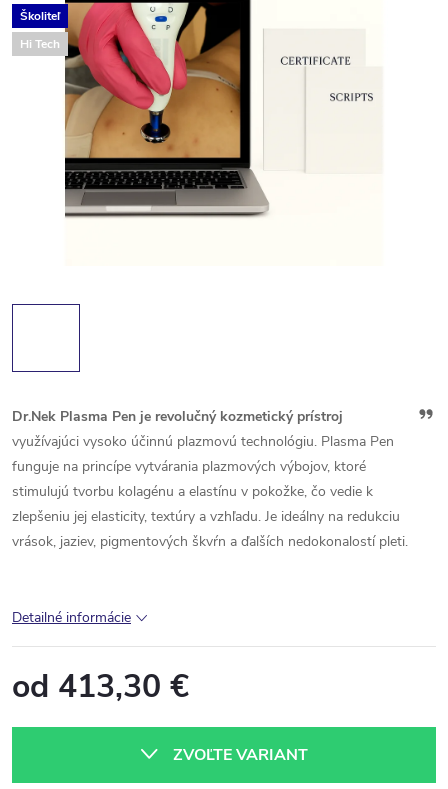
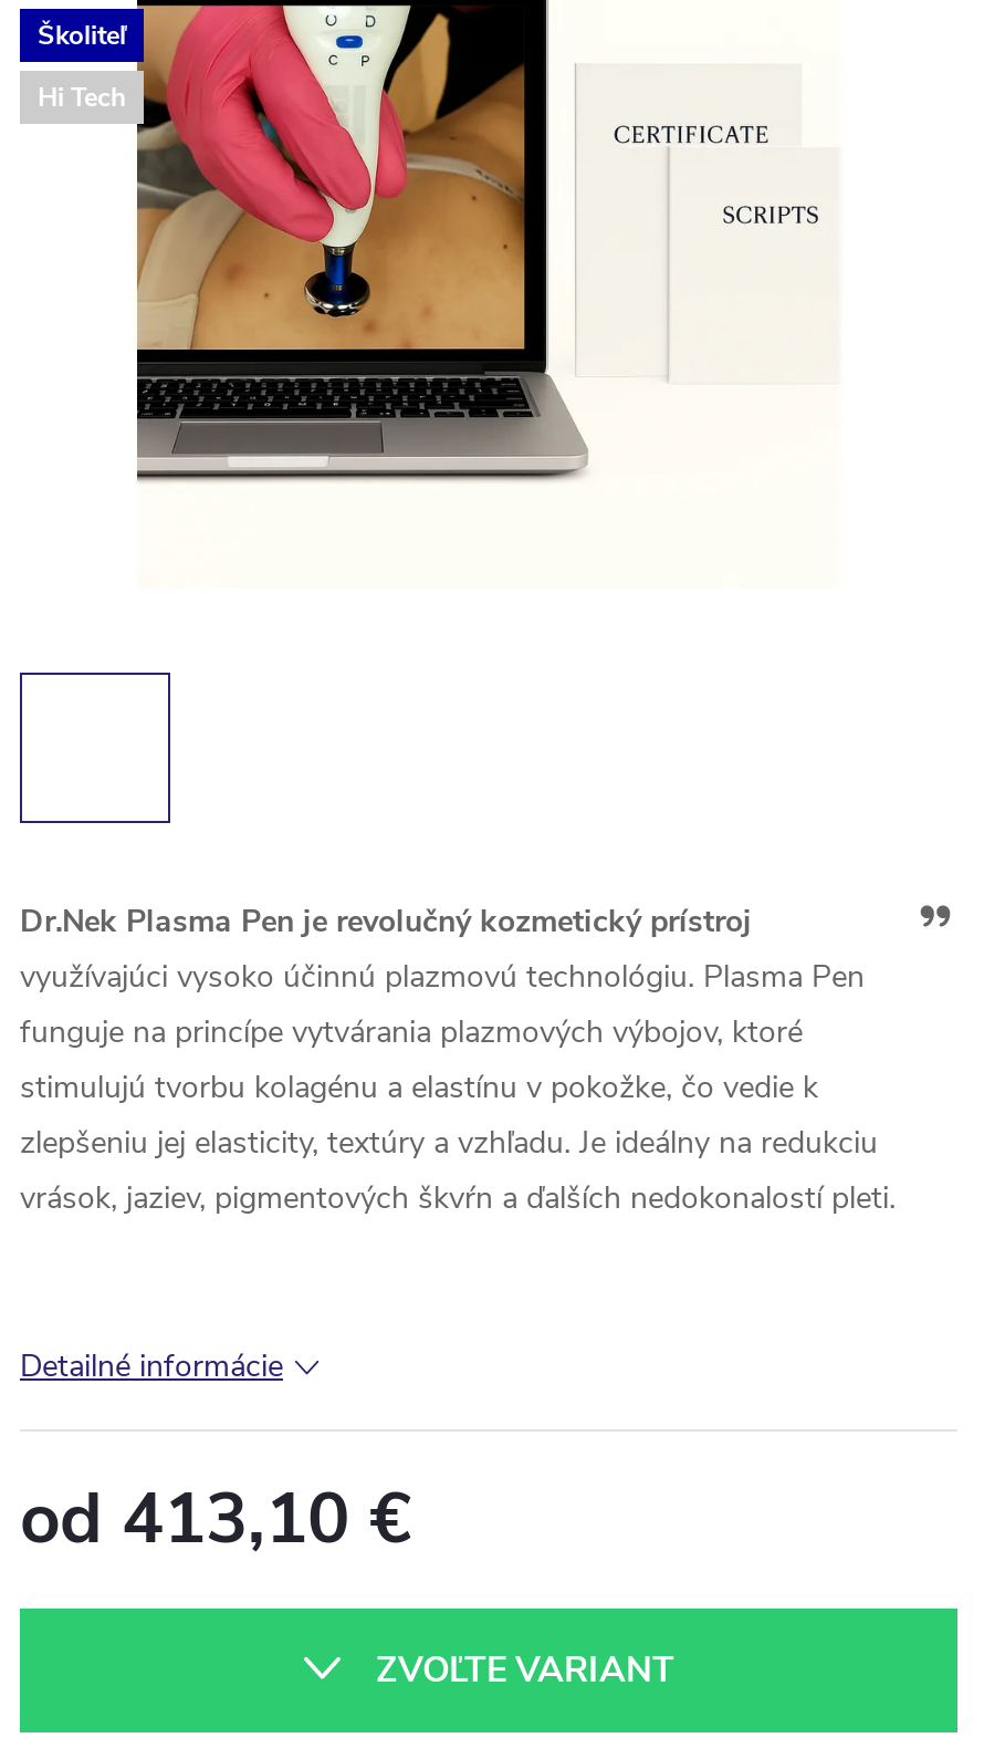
[12,665,189,708] od 413,30 € -> [20,1471,411,1567] od 413,10 €

